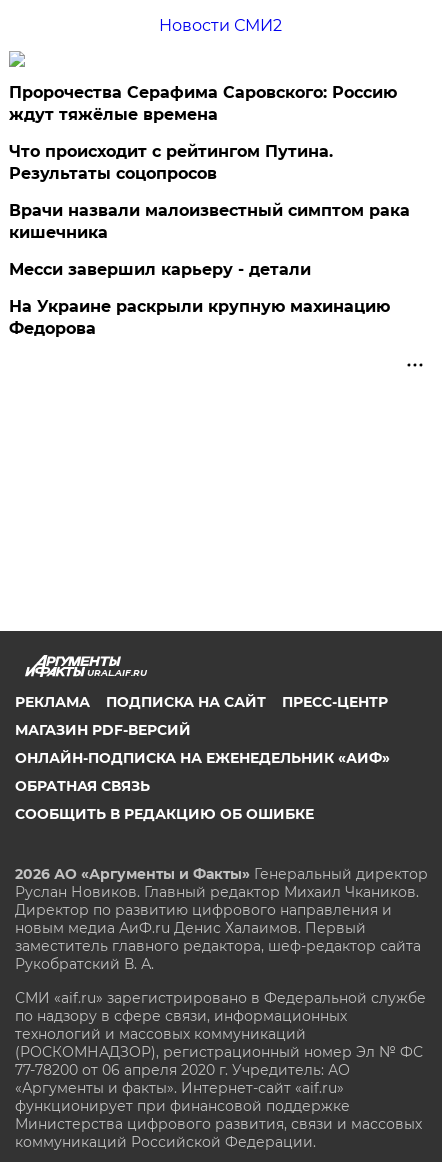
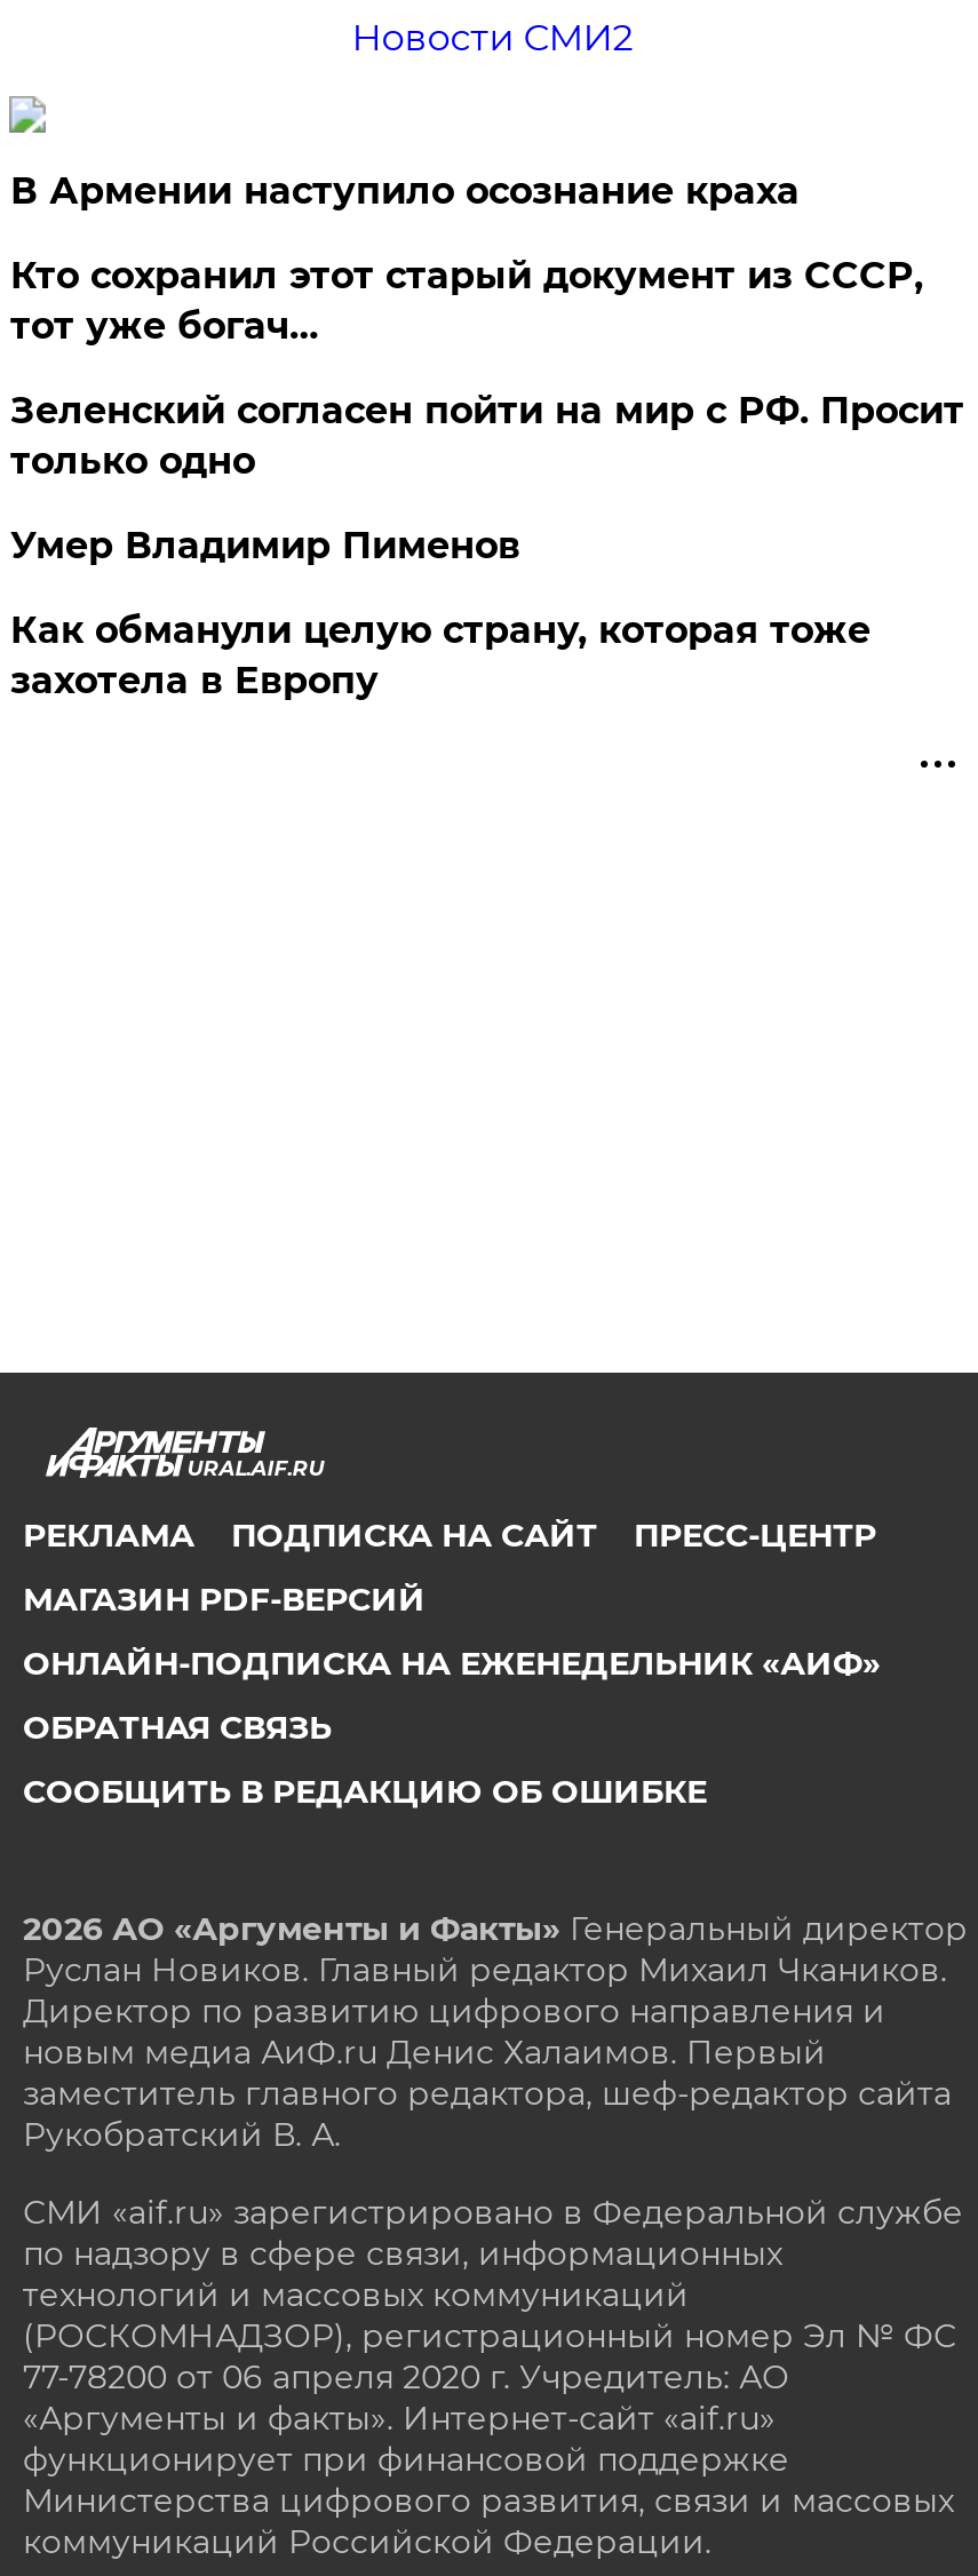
[9,83,397,124] Пророчества Серафима Саровского: Россию | ждут тяжёлые времена -> [10,168,799,212] В Армении наступило осознание краха
[9,142,333,183] Что происходит с рейтингом Путина. | Результаты соцопросов -> [10,253,923,347] Кто сохранил этот старый документ из СССР, | тот уже богач…
[9,201,410,242] Врачи назвали малоизвестный симптом рака | кишечника -> [10,388,964,482] Зеленский согласен пойти на мир с РФ. Просит | только одно
[9,260,311,279] Месси завершил карьеру - детали -> [10,523,520,566] Умер Владимир Пименов
[9,297,390,338] На Украине раскрыли крупную махинацию | Федорова -> [10,607,870,701] Как обманули целую страну, которая тоже | захотела в Европу

